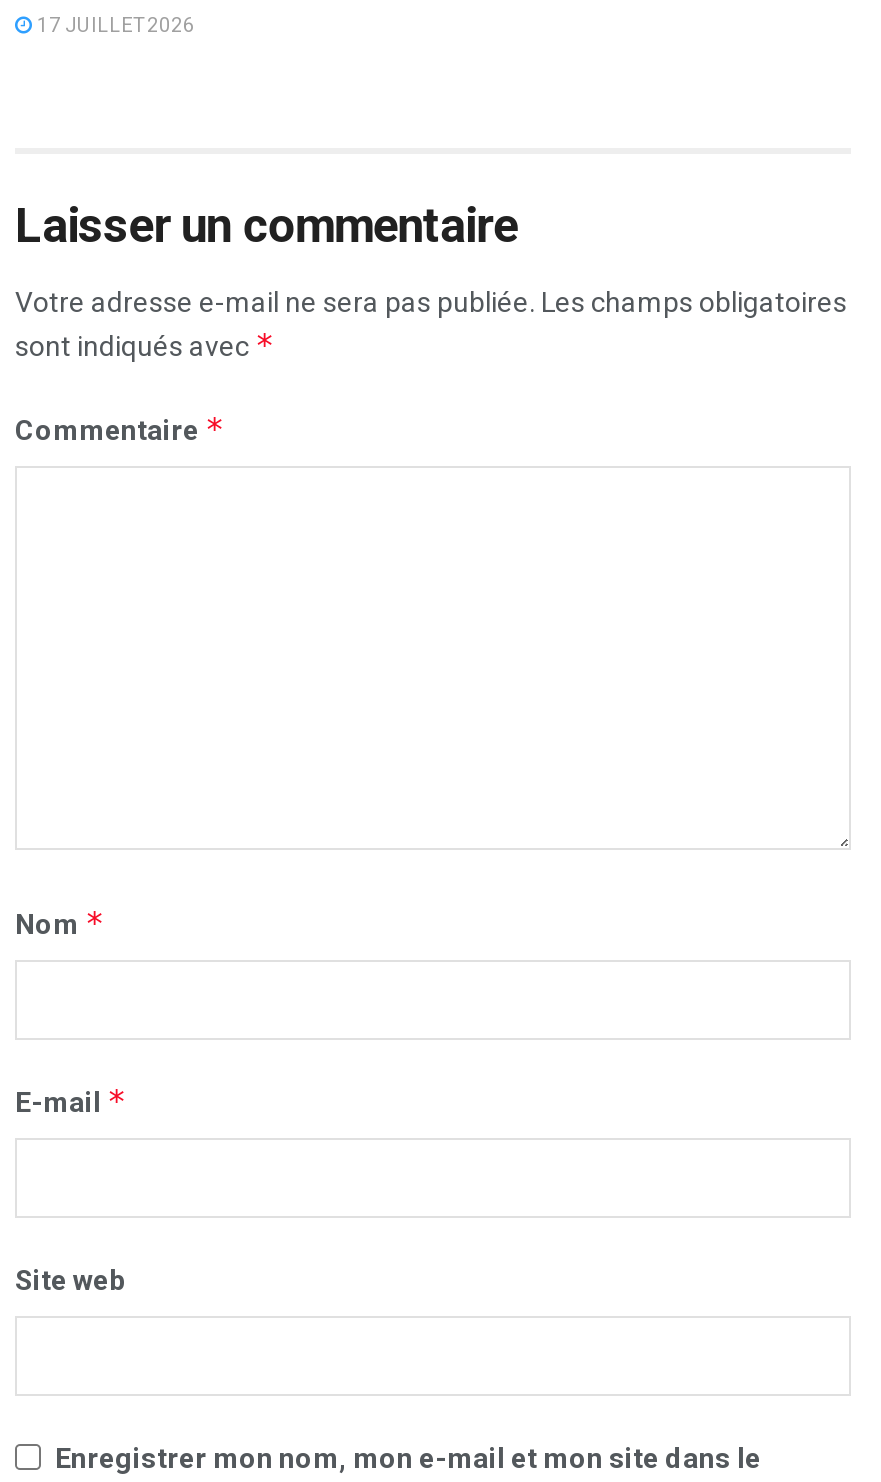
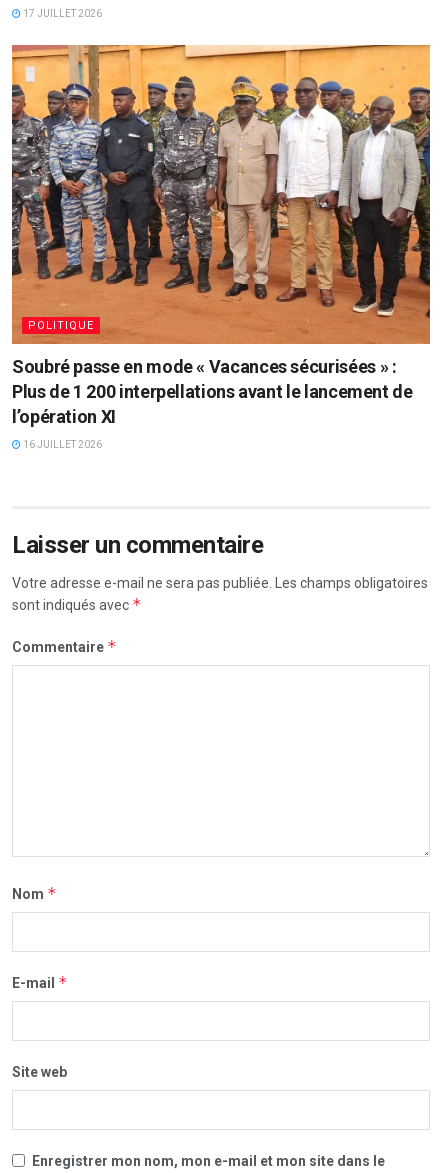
none -> [11,44,431,449] [image] | POLITIQUE | Soubré passe en mode « Vacances sécurisées » : | Plus de 1 200 interpellations avant le lancement de | l’opération XI | 16 JUILLET 2026

